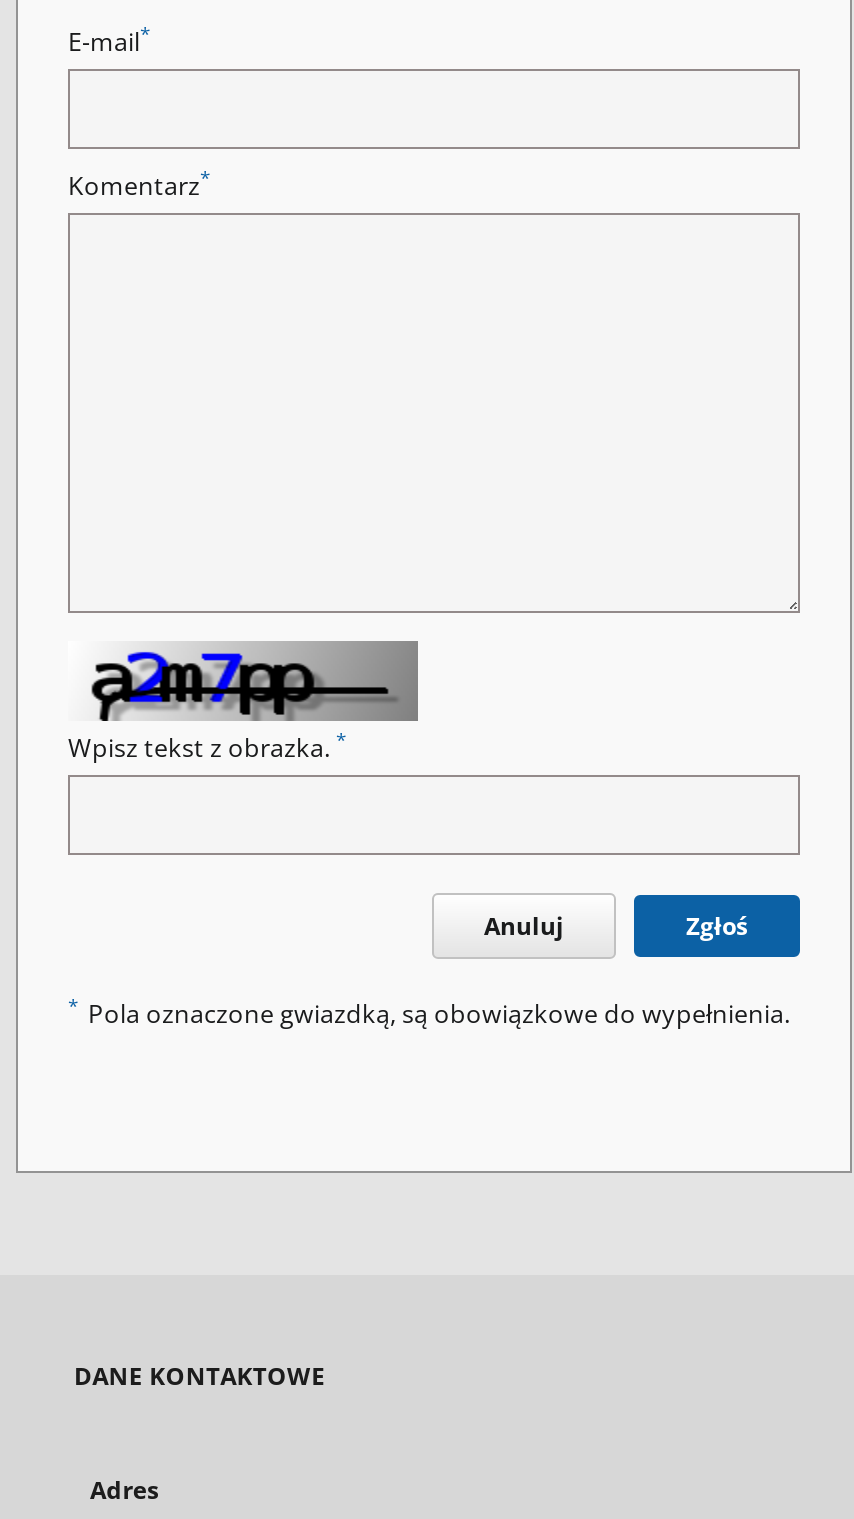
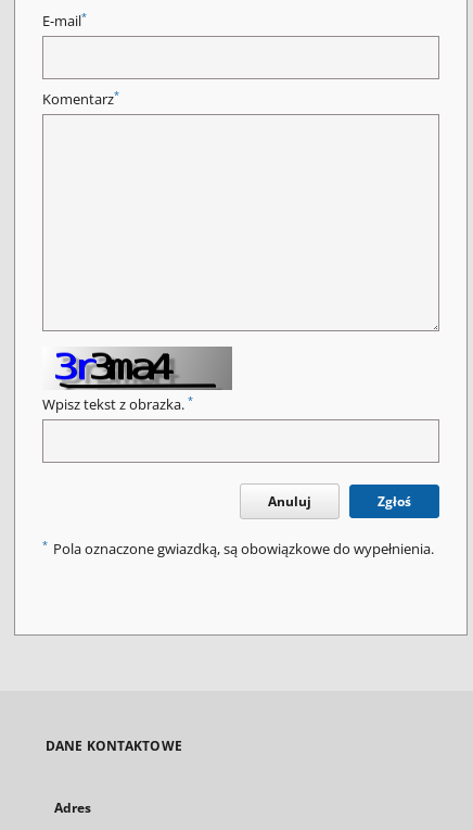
[90,649,390,723] [image] -> [54,351,217,390] [image]

